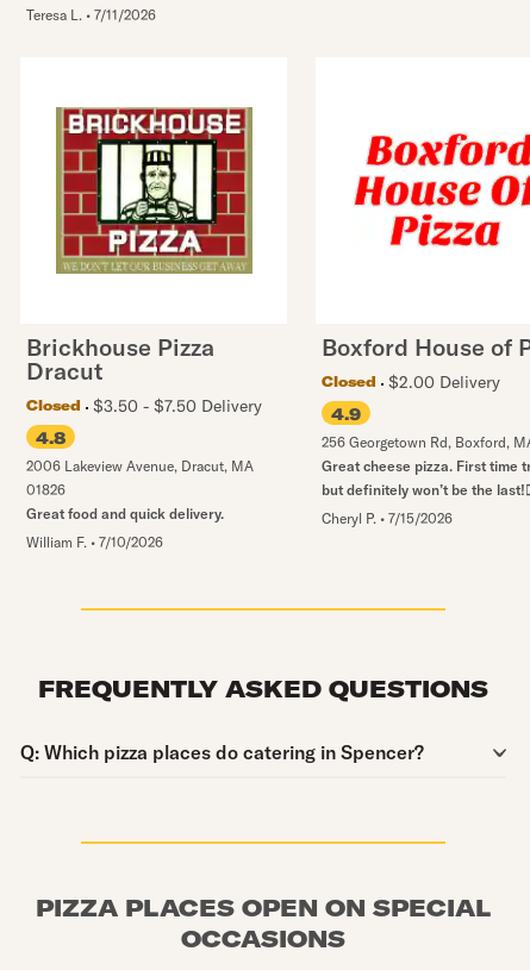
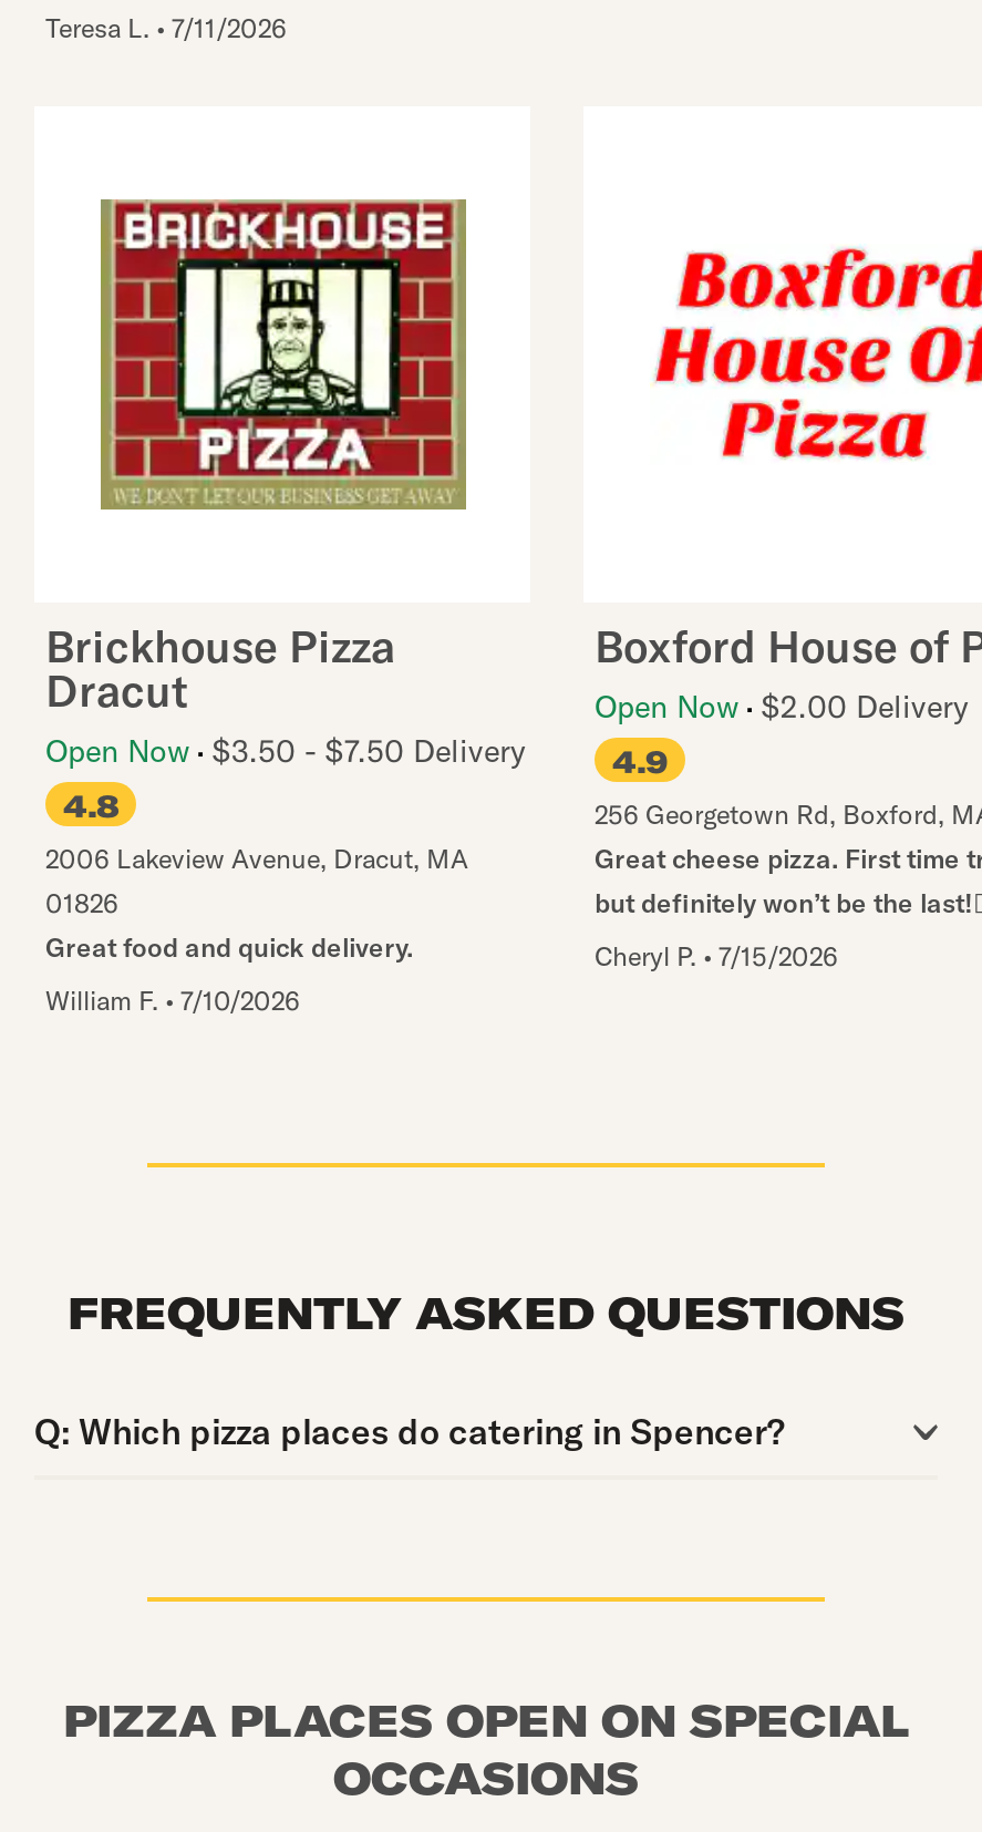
[322,371,500,393] Closed | $2.00 Delivery -> [595,687,969,727] Open Now $2.00 Delivery
[26,395,262,417] Closed | $3.50 - $7.50 Delivery -> [45,731,526,771] Open Now $3.50 - $7.50 Delivery

